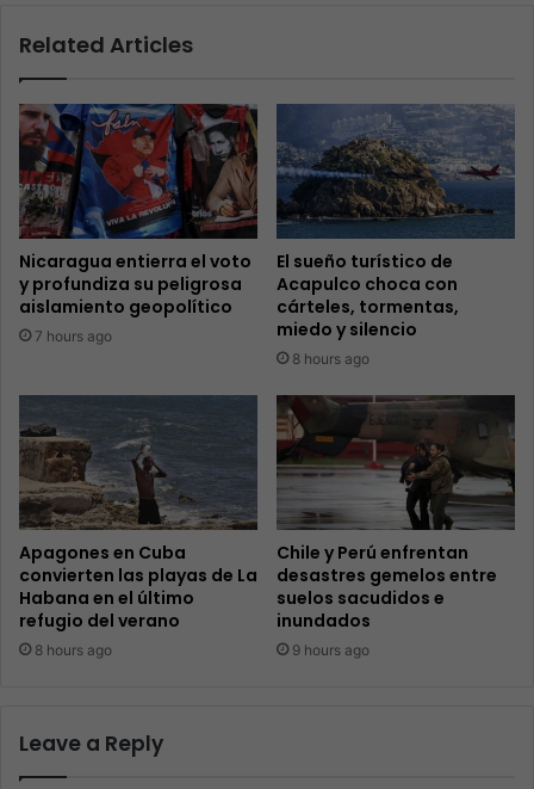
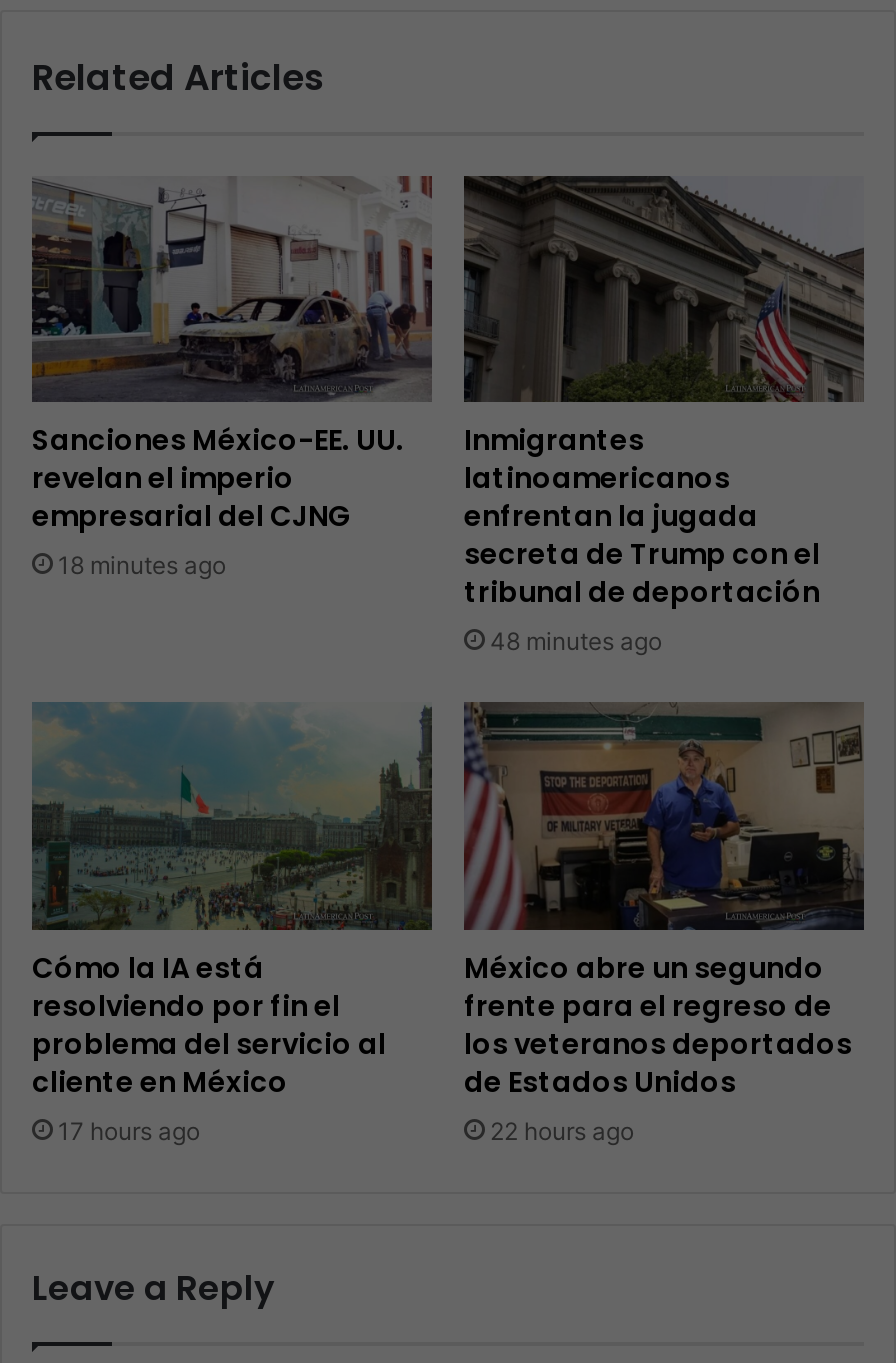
[18,103,259,345] [image] | Nicaragua entierra el voto | y profundiza su peligrosa | aislamiento geopolítico | 7 hours ago -> [32,174,434,581] [image] | Sanciones México-EE. UU. | revelan el imperio | empresarial del CJNG | 18 minutes ago
[277,103,516,367] [image] | El sueño turístico de | Acapulco choca con | cárteles, tormentas, | miedo y silencio | 8 hours ago -> [462,174,866,657] [image] | Inmigrantes | latinoamericanos | enfrentan la jugada | secreta de Trump con el | tribunal de deportación | 48 minutes ago
[19,394,259,658] [image] | Apagones en Cuba | convierten las playas de La | Habana en el último | refugio del verano | 8 hours ago -> [32,702,434,1146] [image] | Cómo la IA está | resolviendo por fin el | problema del servicio al | cliente en México | 17 hours ago
[275,395,516,658] [image] | Chile y Perú enfrentan | desastres gemelos entre | suelos sacudidos e | inundados | 9 hours ago -> [464,702,864,1146] [image] | México abre un segundo | frente para el regreso de | los veteranos deportados | de Estados Unidos | 22 hours ago

